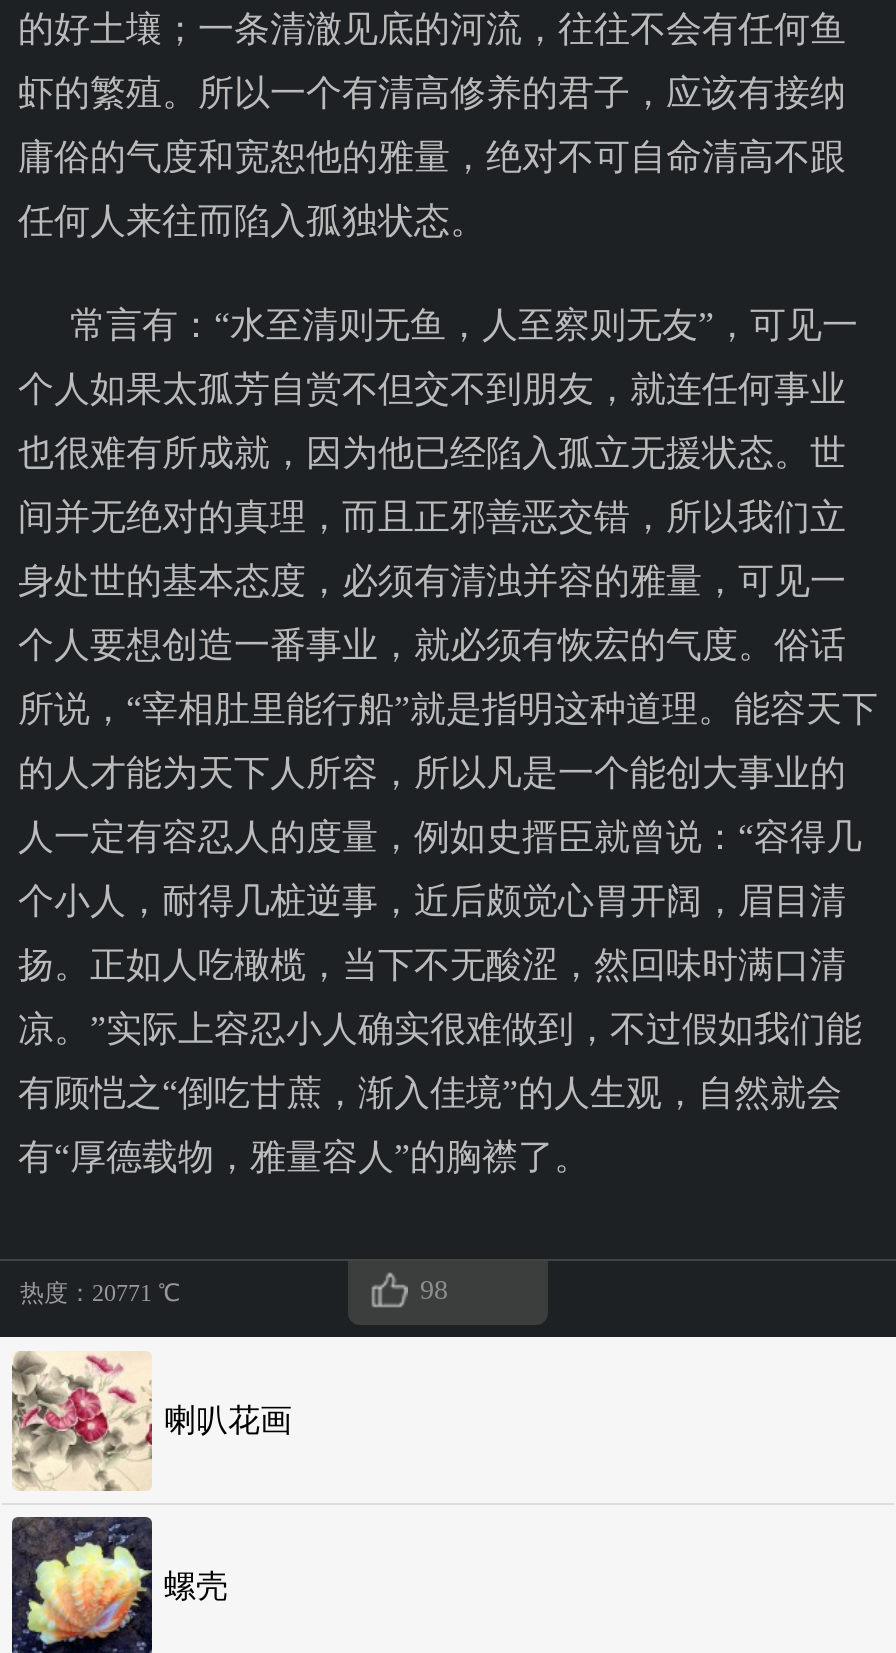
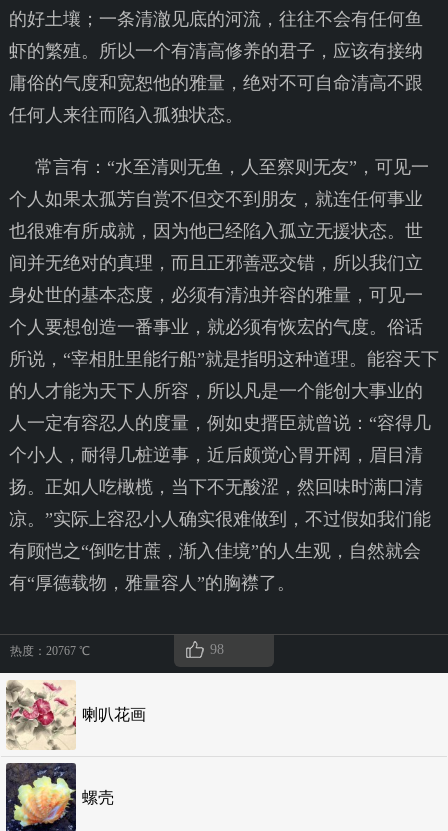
[20,1279,180,1307] 热度：20771 ℃ -> [10,644,90,658] 热度：20767 ℃

